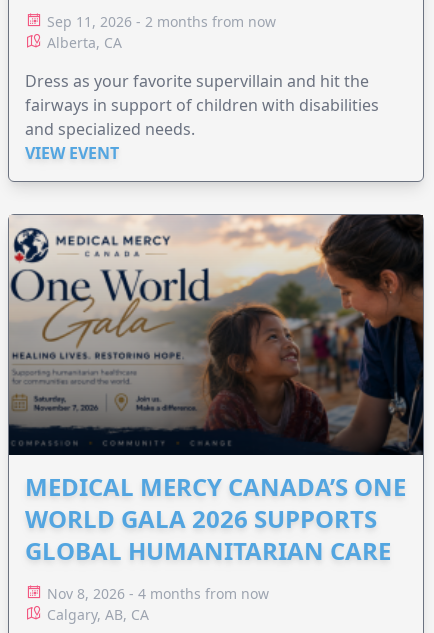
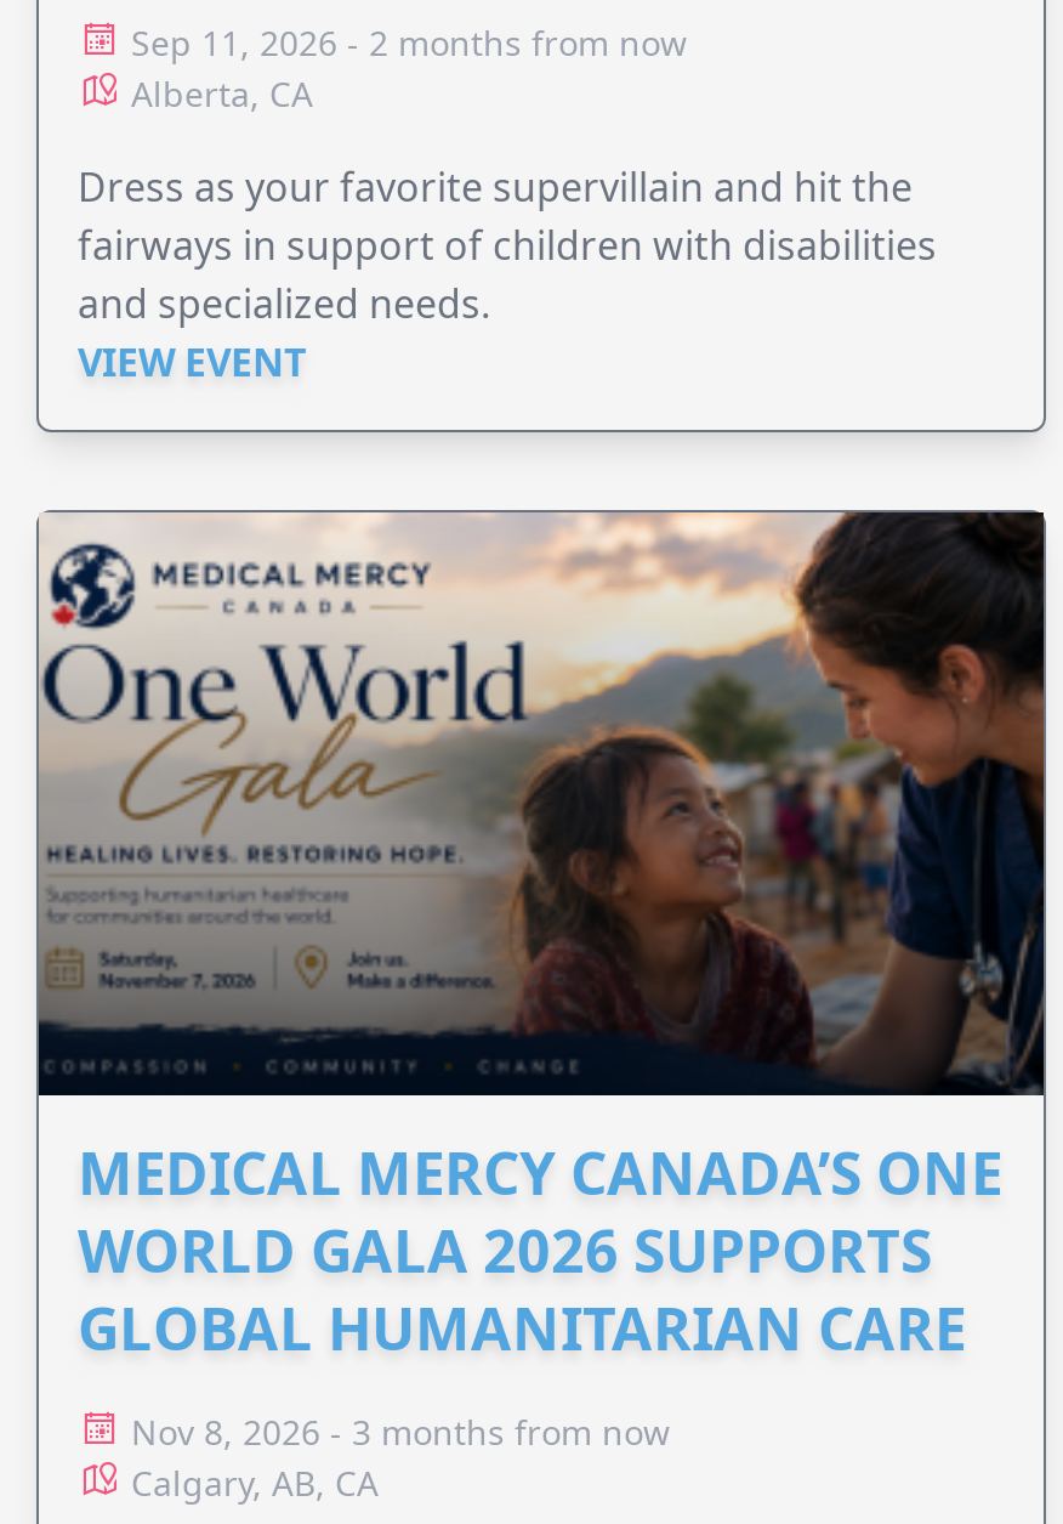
[47,584,269,603] Nov 8, 2026 - 4 months from now -> [131,1409,670,1455] Nov 8, 2026 - 3 months from now

